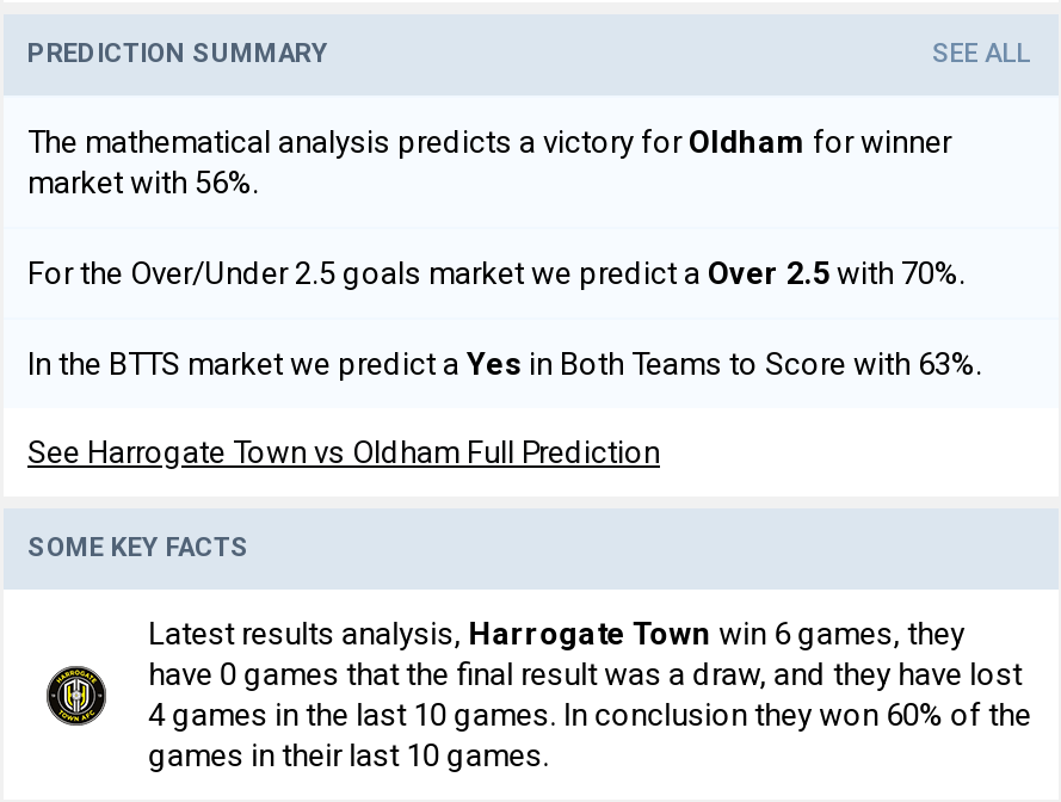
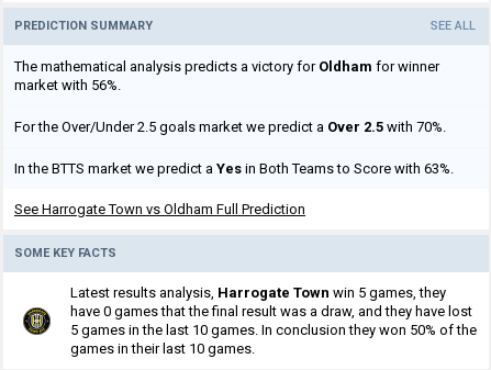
[148,617,965,653] Latest results analysis, Harrogate Town win 6 games, they -> [70,285,446,301] Latest results analysis, Harrogate Town win 5 games, they
[148,698,1031,734] 4 games in the last 10 games. In conclusion they won 60% of the -> [70,322,476,339] 5 games in the last 10 games. In conclusion they won 50% of the

